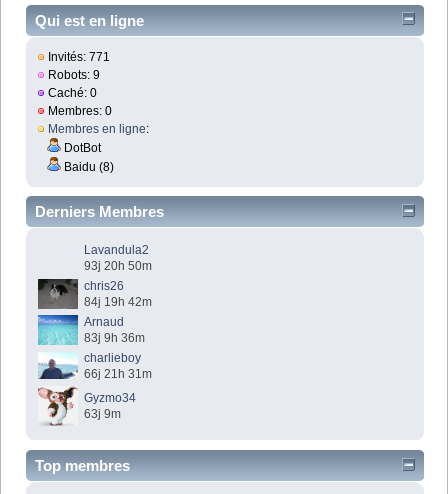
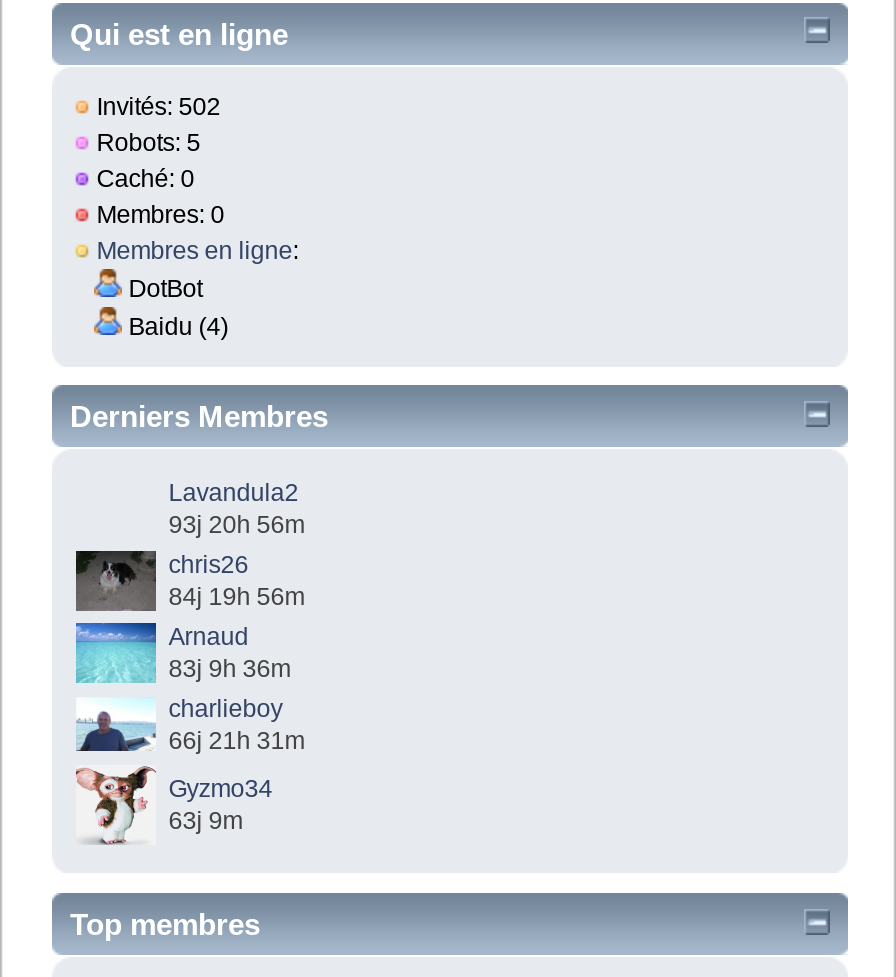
[45,50,110,64] Invités: 771 -> [90,93,220,121] Invités: 502
[45,68,100,82] Robots: 9 -> [90,129,200,157] Robots: 5
[61,160,114,174] Baidu (8) -> [122,313,228,341] Baidu (4)
[84,259,152,273] 93j 20h 50m -> [168,512,304,540] 93j 20h 56m
[84,295,152,309] 84j 19h 42m -> [168,584,304,612] 84j 19h 56m

